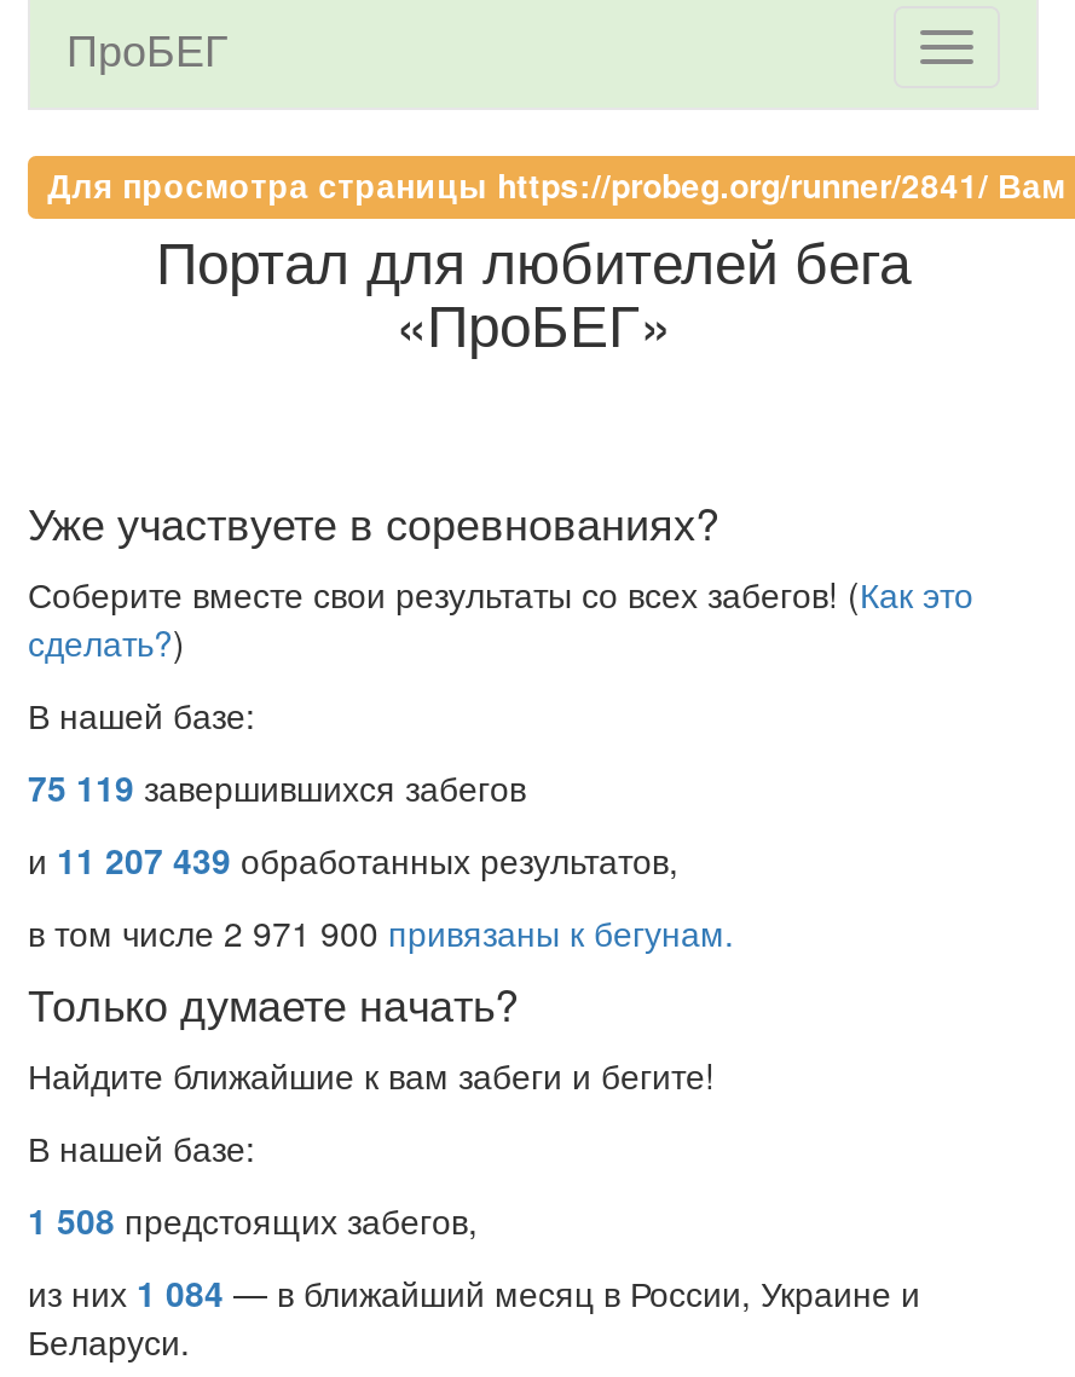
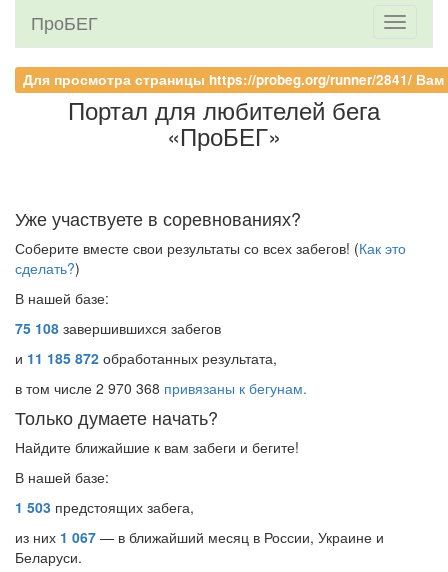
[28,763,526,811] 75 119 завершившихся забегов -> [15,318,221,338] 75 108 завершившихся забегов
[28,835,678,884] и 11 207 439 обработанных результатов, -> [15,348,277,368] и 11 185 872 обработанных результата,
[28,908,734,956] в том числе 2 971 900 привязаны к бегунам. -> [15,378,307,398] в том числе 2 970 368 привязаны к бегунам.
[28,1196,478,1244] 1 508 предстоящих забегов, -> [15,497,194,517] 1 503 предстоящих забега,
[28,1268,920,1317] из них 1 084 — в ближайший месяц в России, Украине и -> [15,527,384,547] из них 1 067 — в ближайший месяц в России, Украине и

